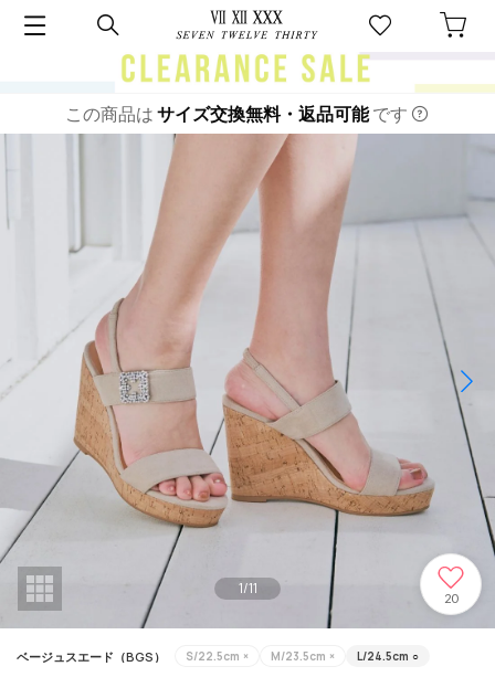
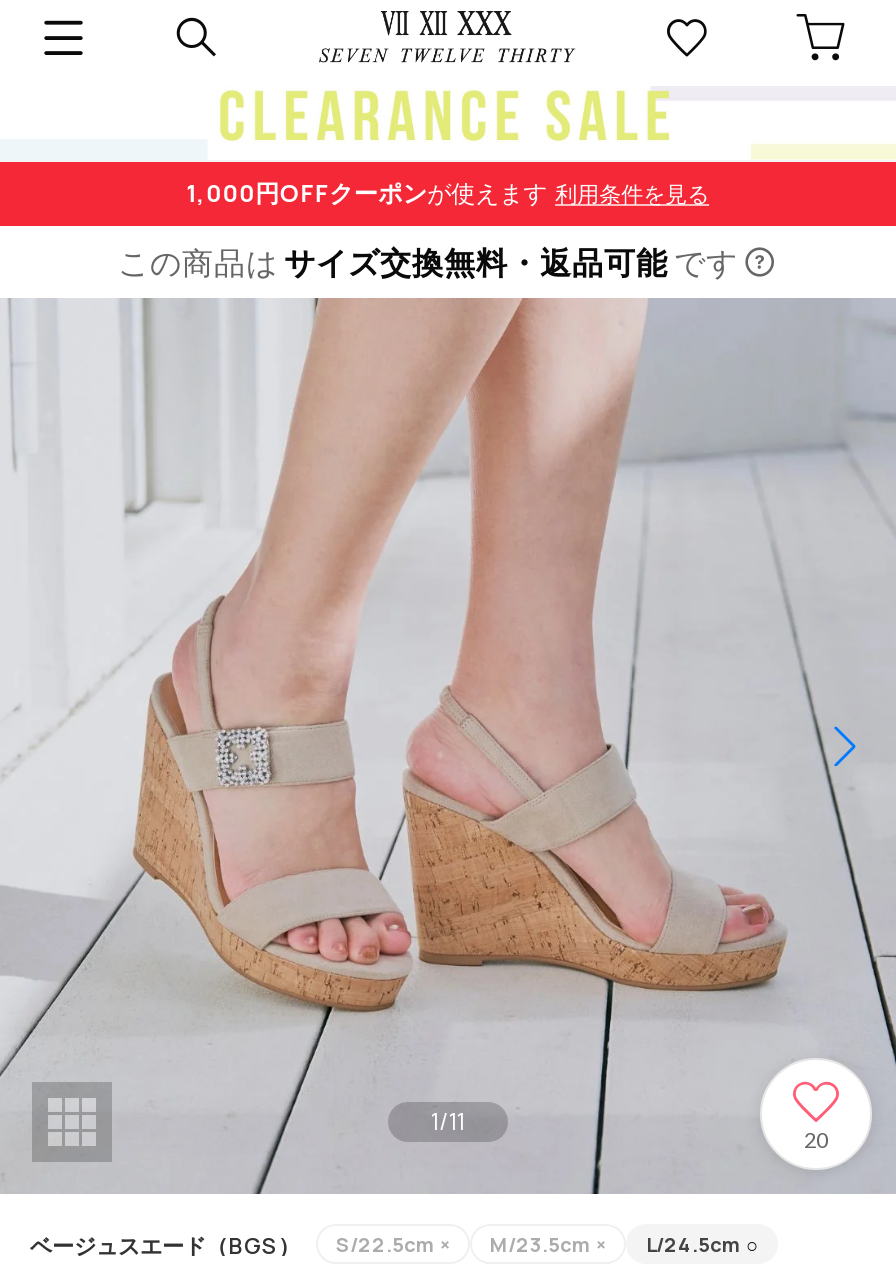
none -> [187,177,709,211] 1,000円OFFクーポンが使えます 利用条件を見る

